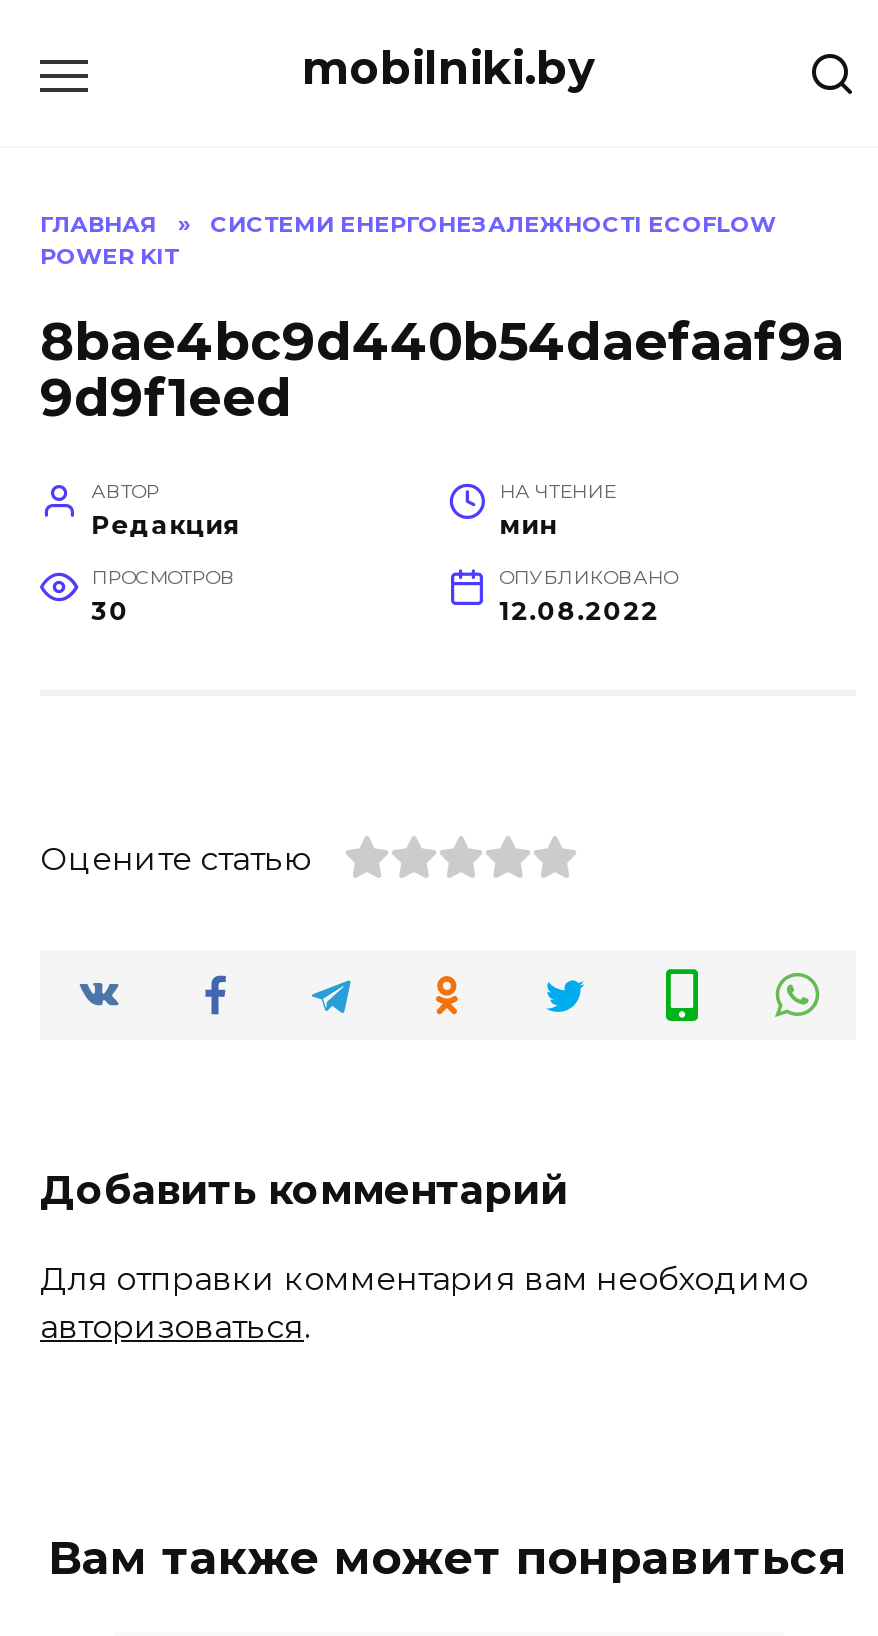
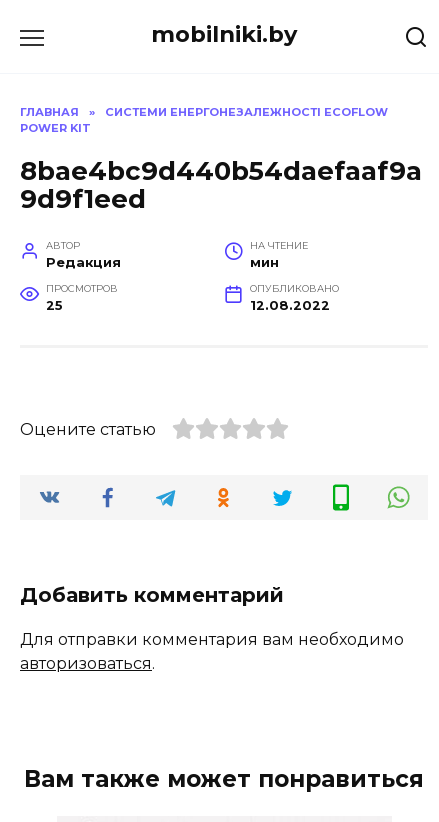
[91,596,129,626] 30 -> [46,298,63,313] 25

